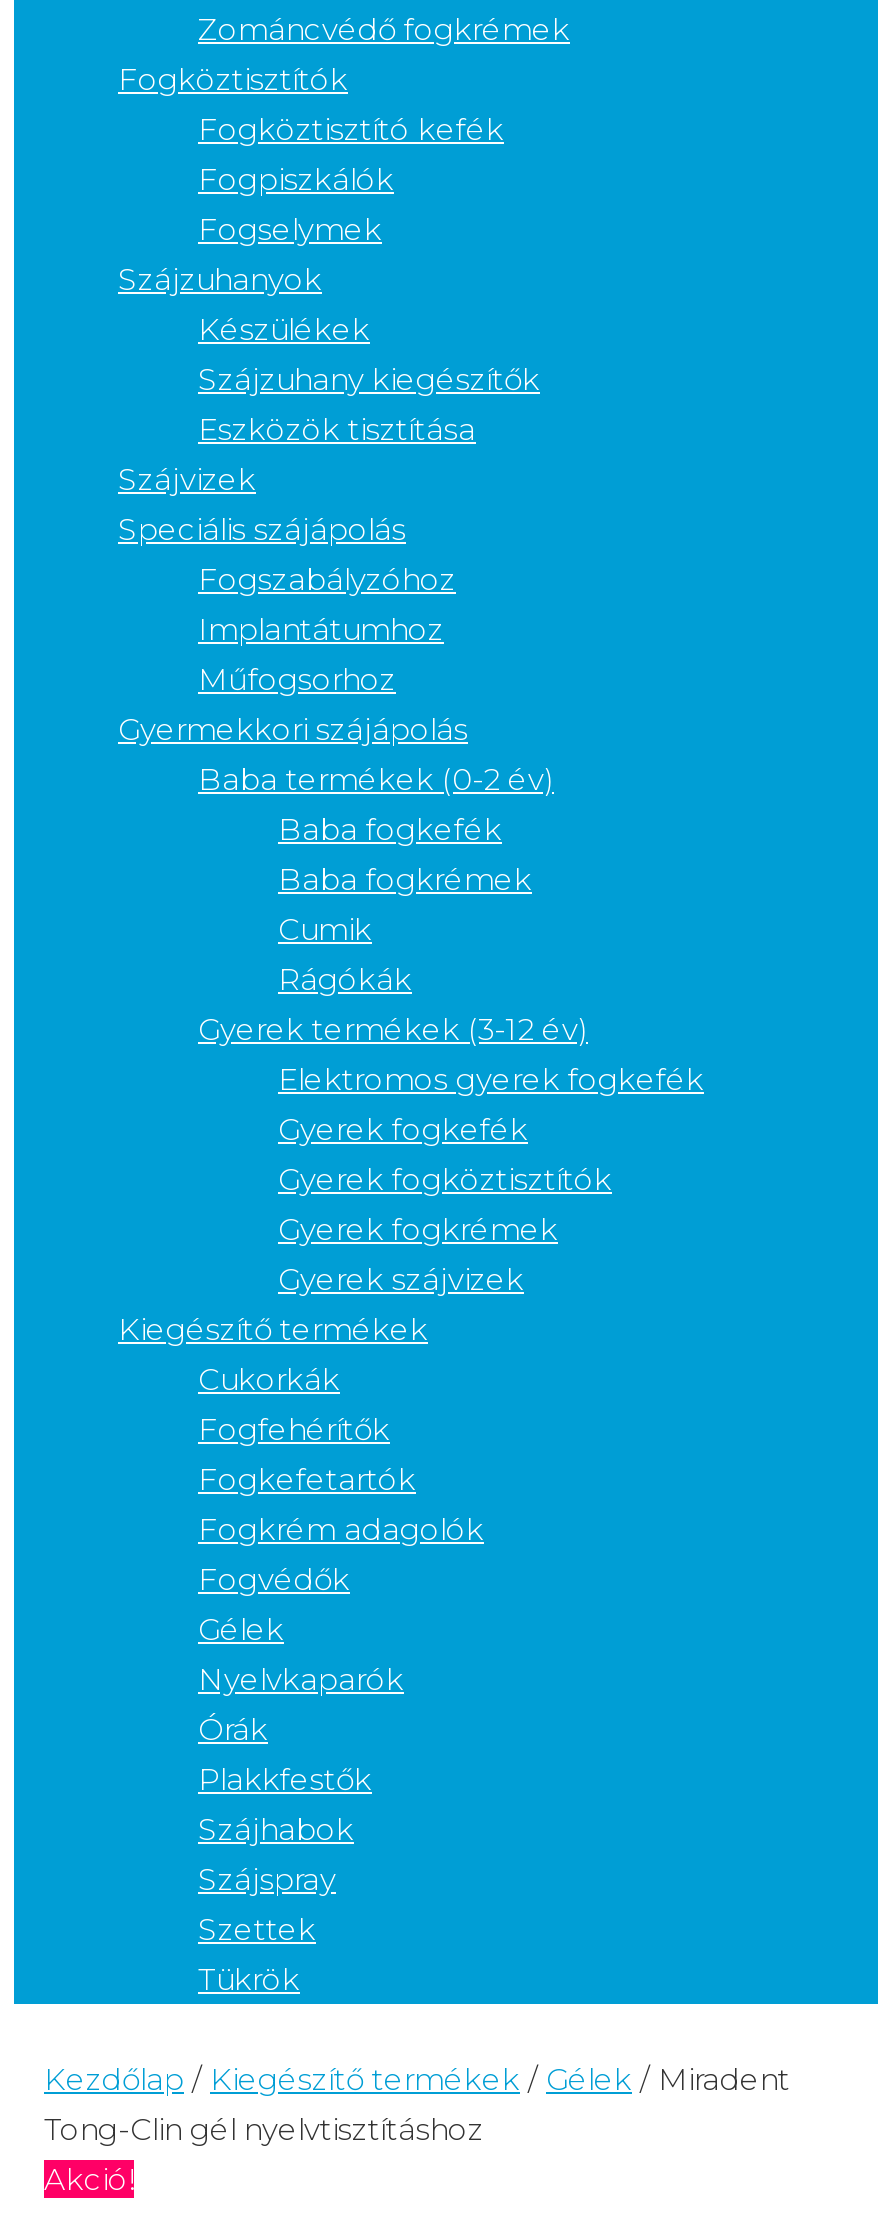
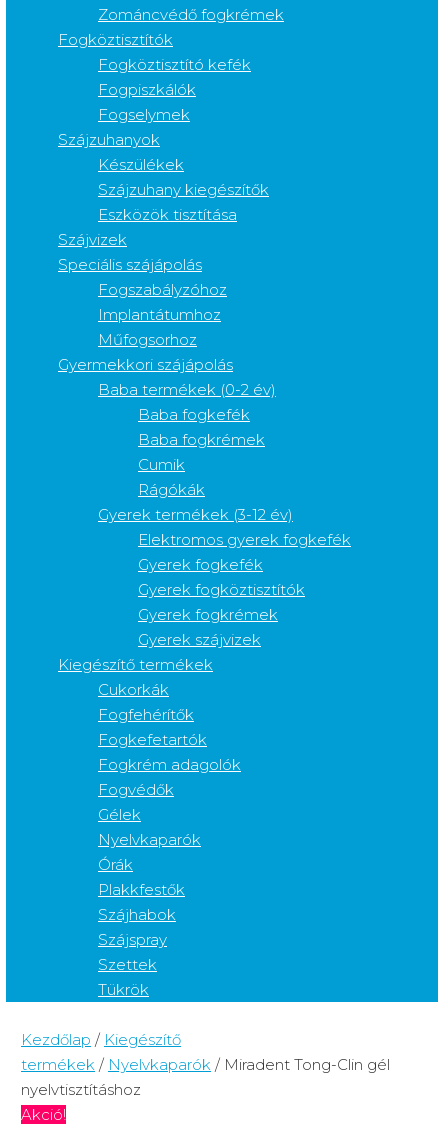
[44,2059,790,2147] Kezdőlap / Kiegészítő termékek / Gélek / Miradent | Tong-Clin gél nyelvtisztításhoz -> [21,1029,390,1098] Kezdőlap / Kiegészítő | termékek / Nyelvkaparók / Miradent Tong-Clin gél | nyelvtisztításhoz

